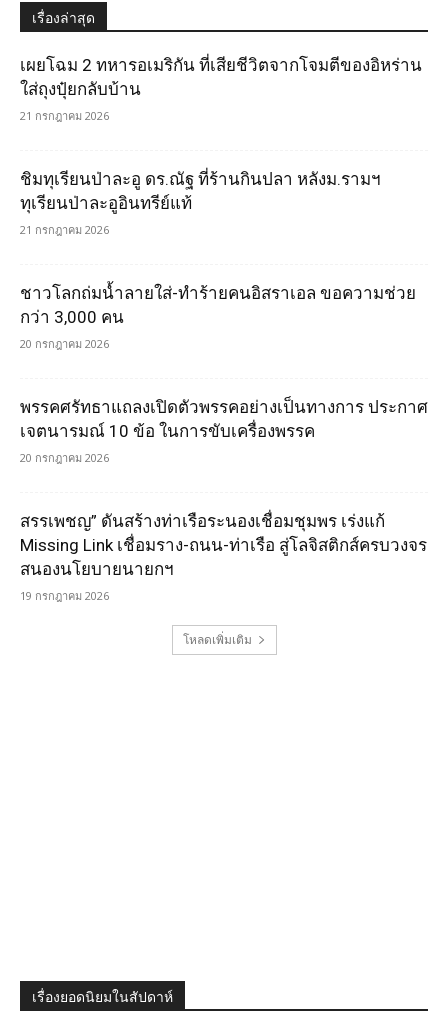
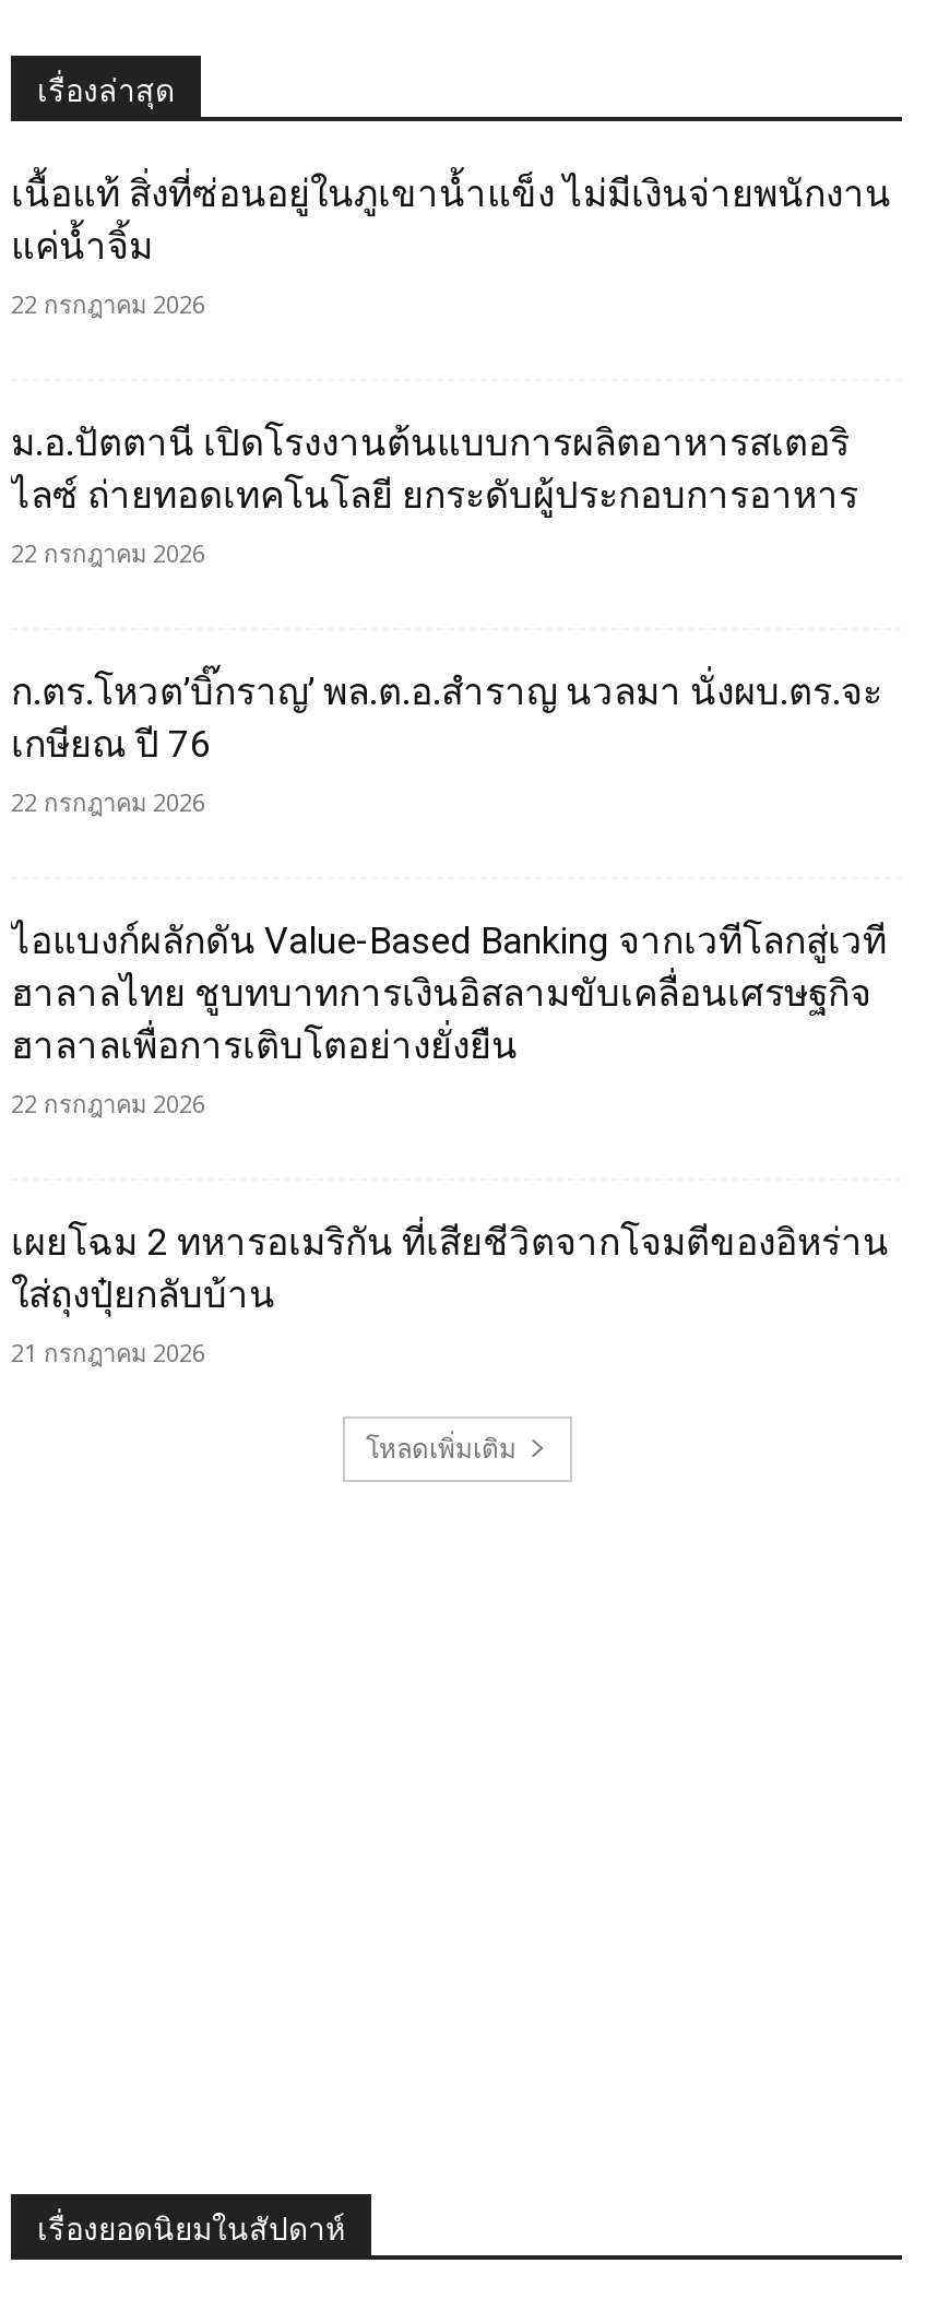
none -> [11,173,891,1121] เนื้อแท้ สิ่งที่ซ่อนอยู่ในภูเขาน้ำแข็ง ไม่มีเงินจ่ายพนักงาน | แค่น้ำจิ้ม | 22 กรกฎาคม 2026 | ม.อ.ปัตตานี เปิดโรงงานต้นแบบการผลิตอาหารสเตอริ | ไลซ์ ถ่ายทอดเทคโนโลยี ยกระดับผู้ประกอบการอาหาร | 22 กรกฎาคม 2026 | ก.ตร.โหวต’บิ๊กราญ’ พล.ต.อ.สำราญ นวลมา นั่งผบ.ตร.จะ | เกษียณ ปี 76 | 22 กรกฎาคม 2026 | ไอแบงก์ผลักดัน Value-Based Banking จากเวทีโลกสู่เวที | ฮาลาลไทย ชูบทบาทการเงินอิสลามขับเคลื่อนเศรษฐกิจ | ฮาลาลเพื่อการเติบโตอย่างยั่งยืน | 22 กรกฎาคม 2026
moved [20,55,422,123] -> [11,1221,889,1370]: เผยโฉม 2 ทหารอเมริกัน ที่เสียชีวิตจากโจมตีของอิหร่าน | ใส่ถุงปุ๋ยกลับบ้าน | 21 กรกฎาคม 2026
[20,169,428,603] ชิมทุเรียนป่าละอู ดร.ณัฐ ที่ร้านกินปลา หลังม.รามฯ | ทุเรียนป่าละอูอินทรีย์แท้ | 21 กรกฎาคม 2026 | ชาวโลกถ่มน้ำลายใส่-ทำร้ายคนอิสราเอล ขอความช่วย | กว่า 3,000 คน | 20 กรกฎาคม 2026 | พรรคศรัทธาแถลงเปิดตัวพรรคอย่างเป็นทางการ ประกาศ | เจตนารมณ์ 10 ข้อ ในการขับเครื่องพรรค | 20 กรกฎาคม 2026 | สรรเพชญ” ดันสร้างท่าเรือระนองเชื่อมชุมพร เร่งแก้ | Missing Link เชื่อมราง-ถนน-ท่าเรือ สู่โลจิสติกส์ครบวงจร | สนองนโยบายนายกฯ | 19 กรกฎาคม 2026 -> none

